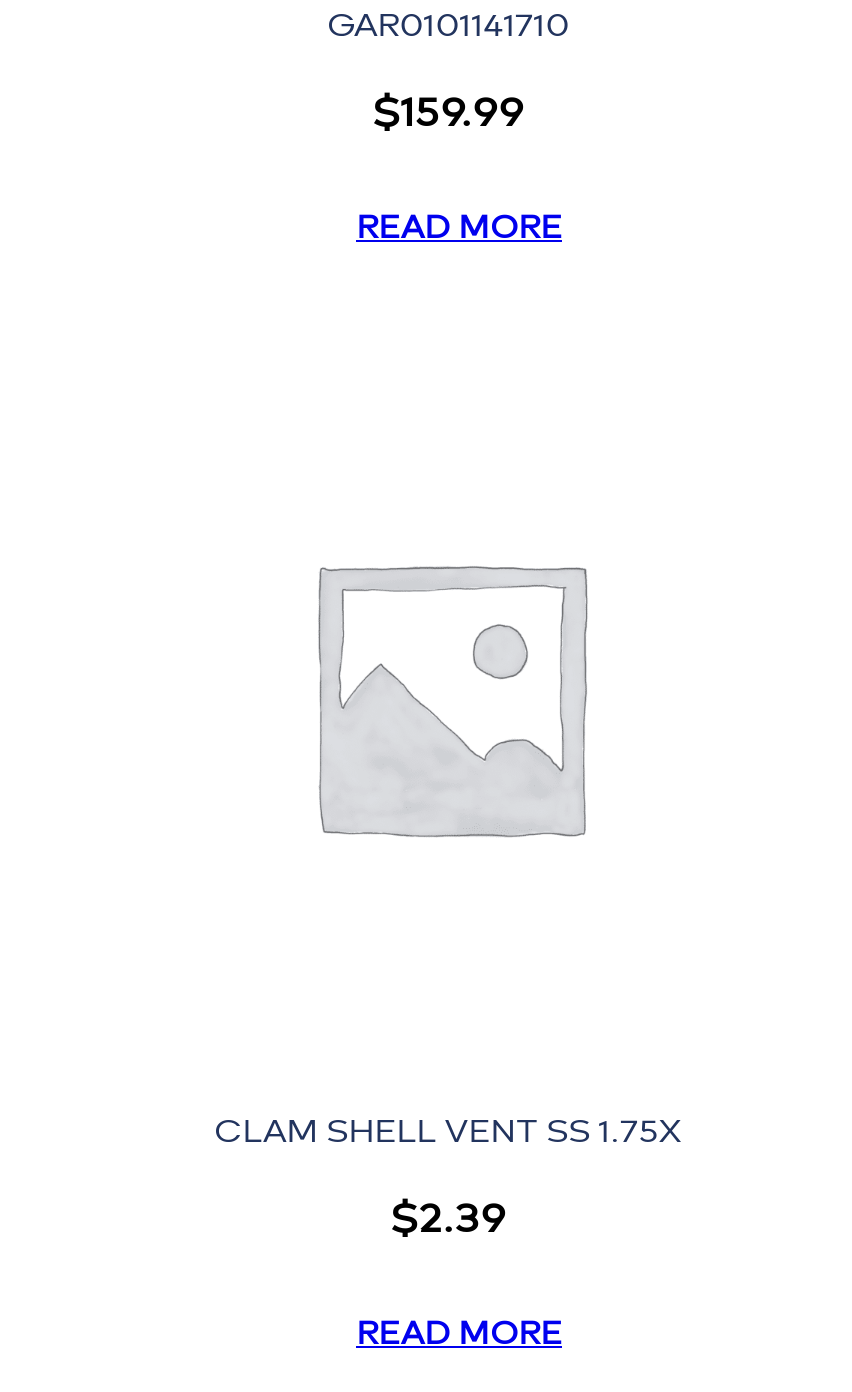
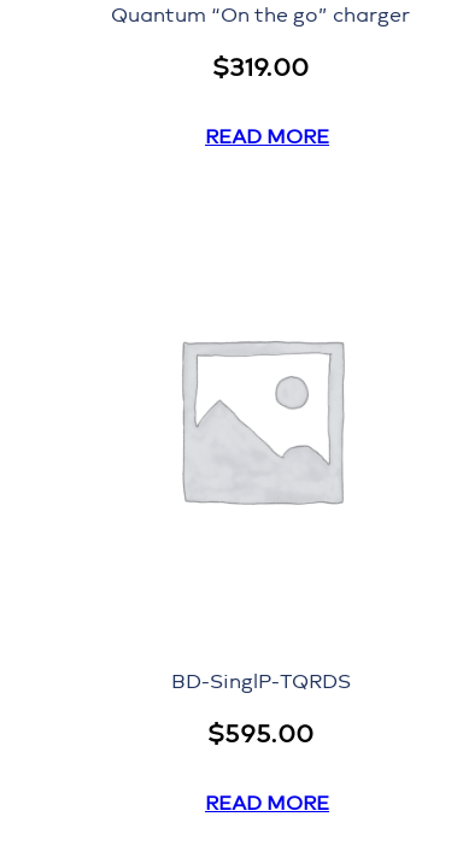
[327,5,569,43] GAR0101141710 -> [111,3,410,26] Quantum “On the go” charger
[372,88,524,136] $159.99 -> [212,53,309,82] $319.00
[214,1112,682,1150] CLAM SHELL VENT SS 1.75X -> [171,670,350,693] BD-SinglP-TQRDS
[390,1195,506,1243] $2.39 -> [207,720,313,749] $595.00

